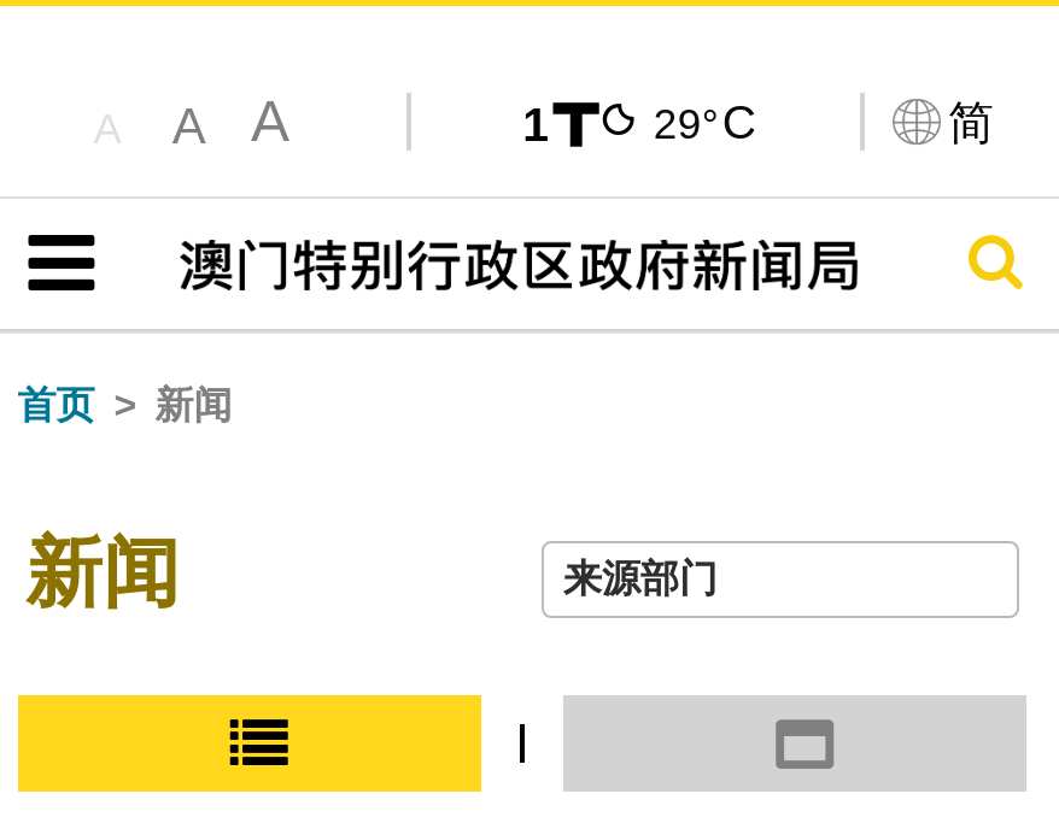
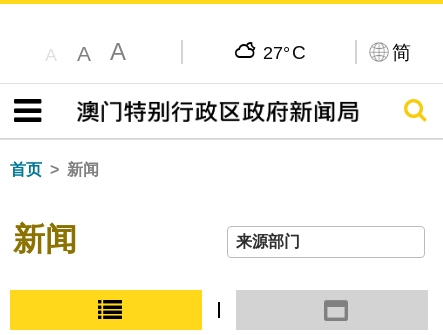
[523,94,756,151] 1 | 29° C -> [263,41,305,63] 27° C

